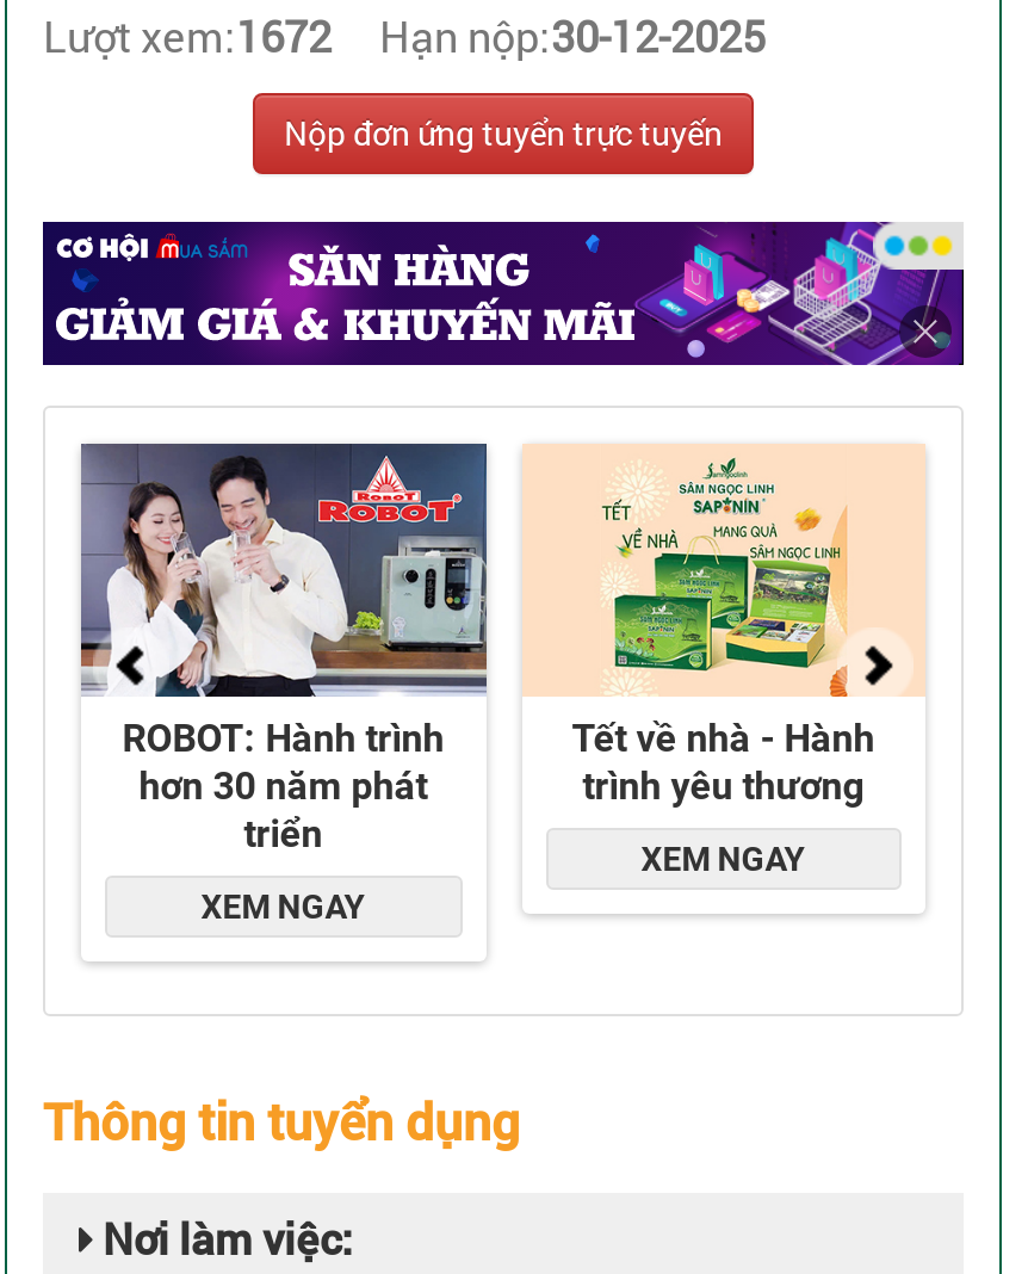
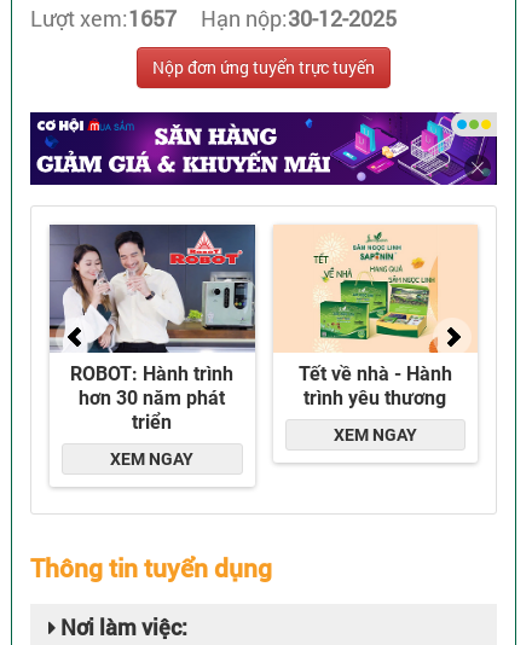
[43,7,766,64] Lượt xem:1672 Hạn nộp:30-12-2025 -> [30,4,397,33] Lượt xem:1657 Hạn nộp:30-12-2025

